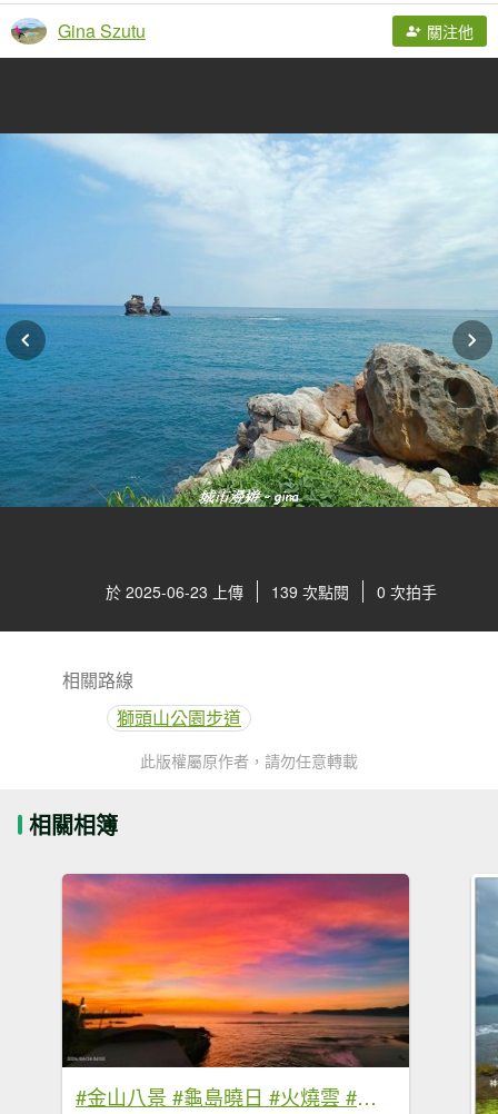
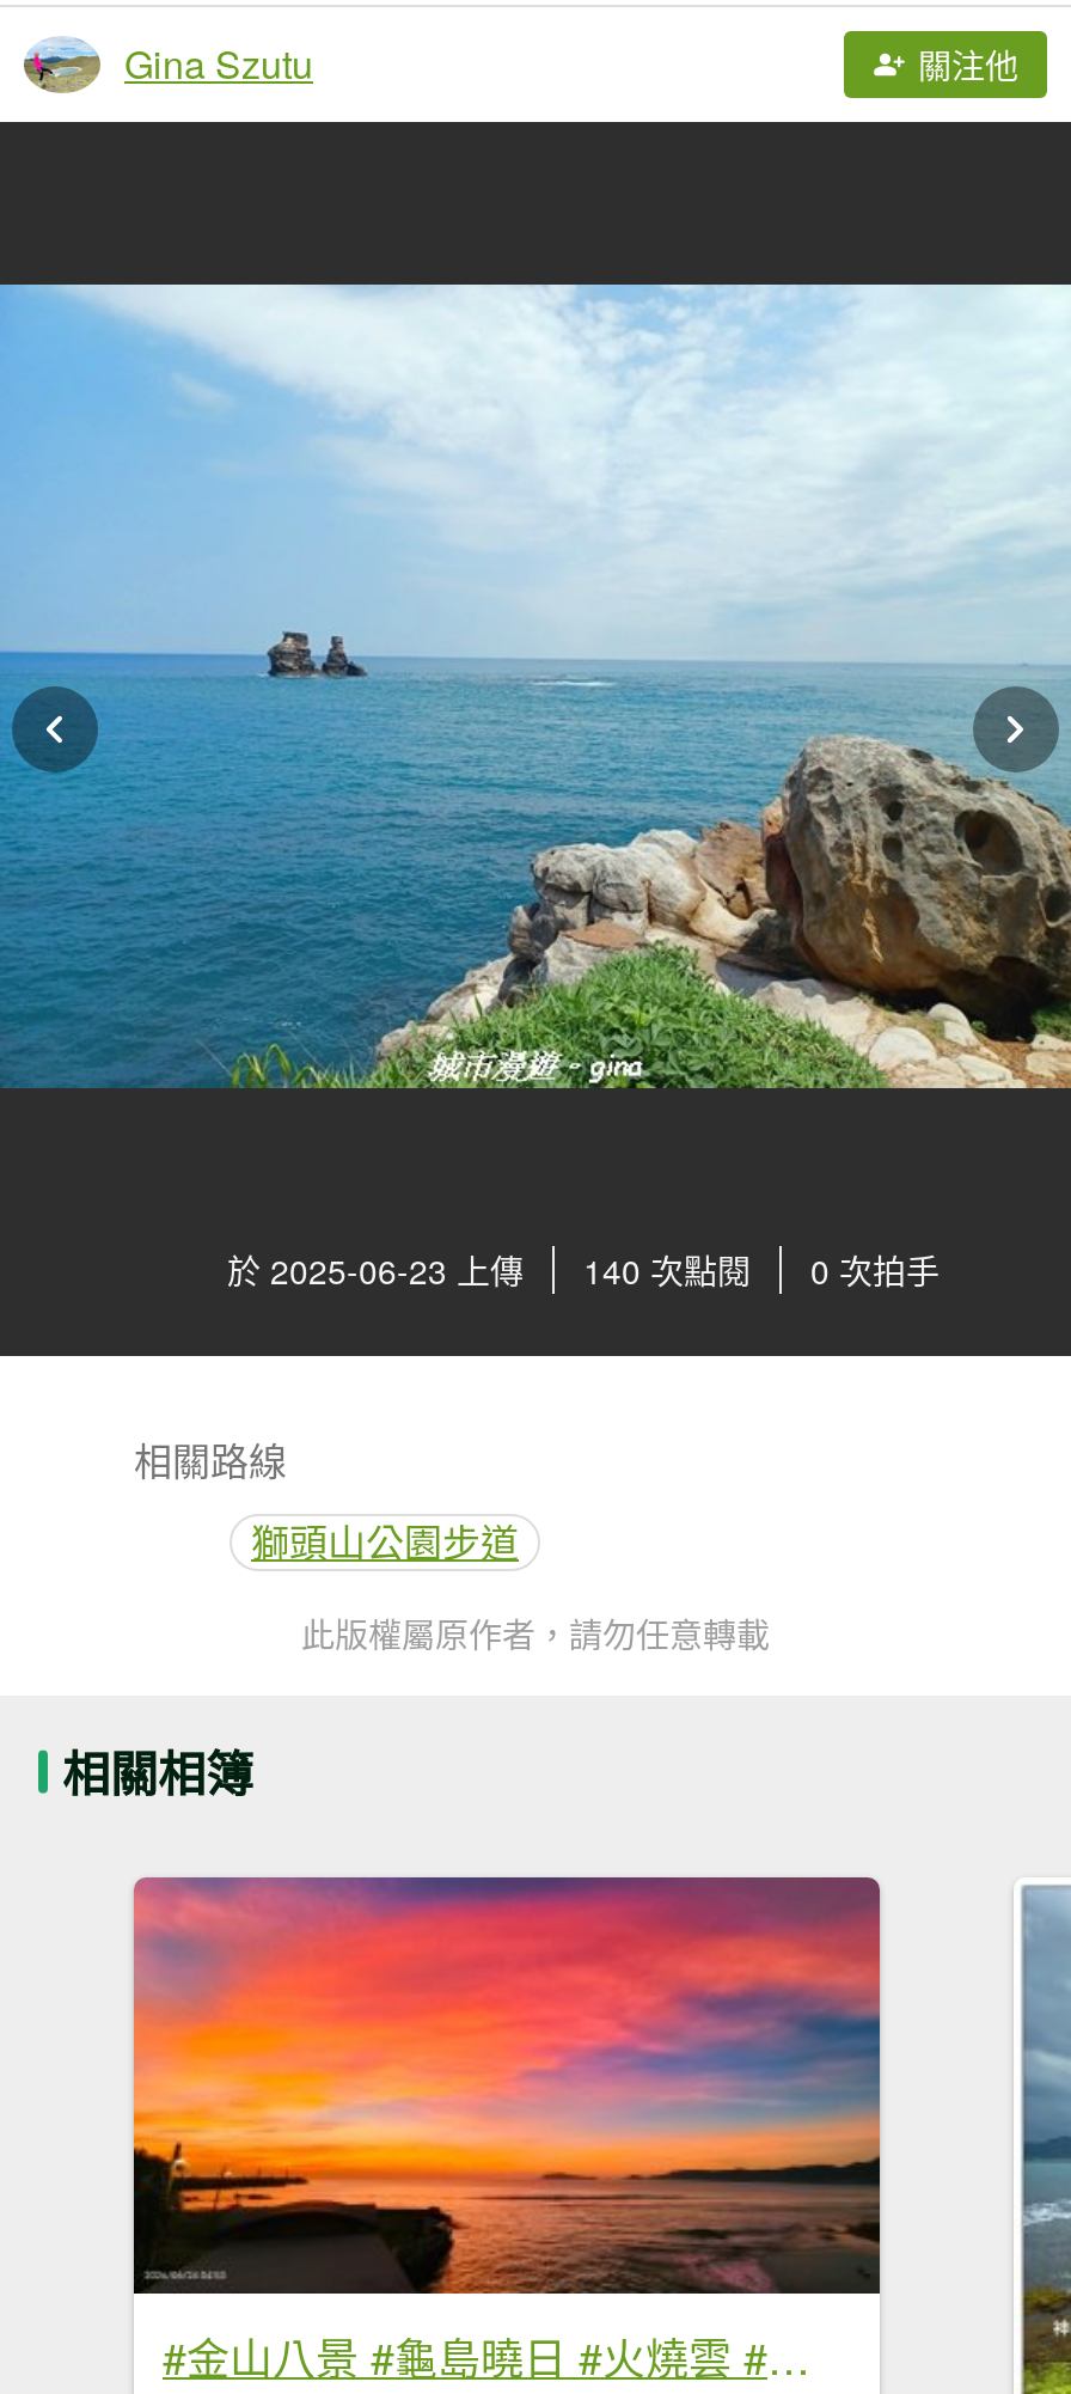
[106,580,437,603] 於 2025-06-23 上傳 139 次點閱 0 次拍手 -> [227,1246,940,1294] 於 2025-06-23 上傳 140 次點閱 0 次拍手

